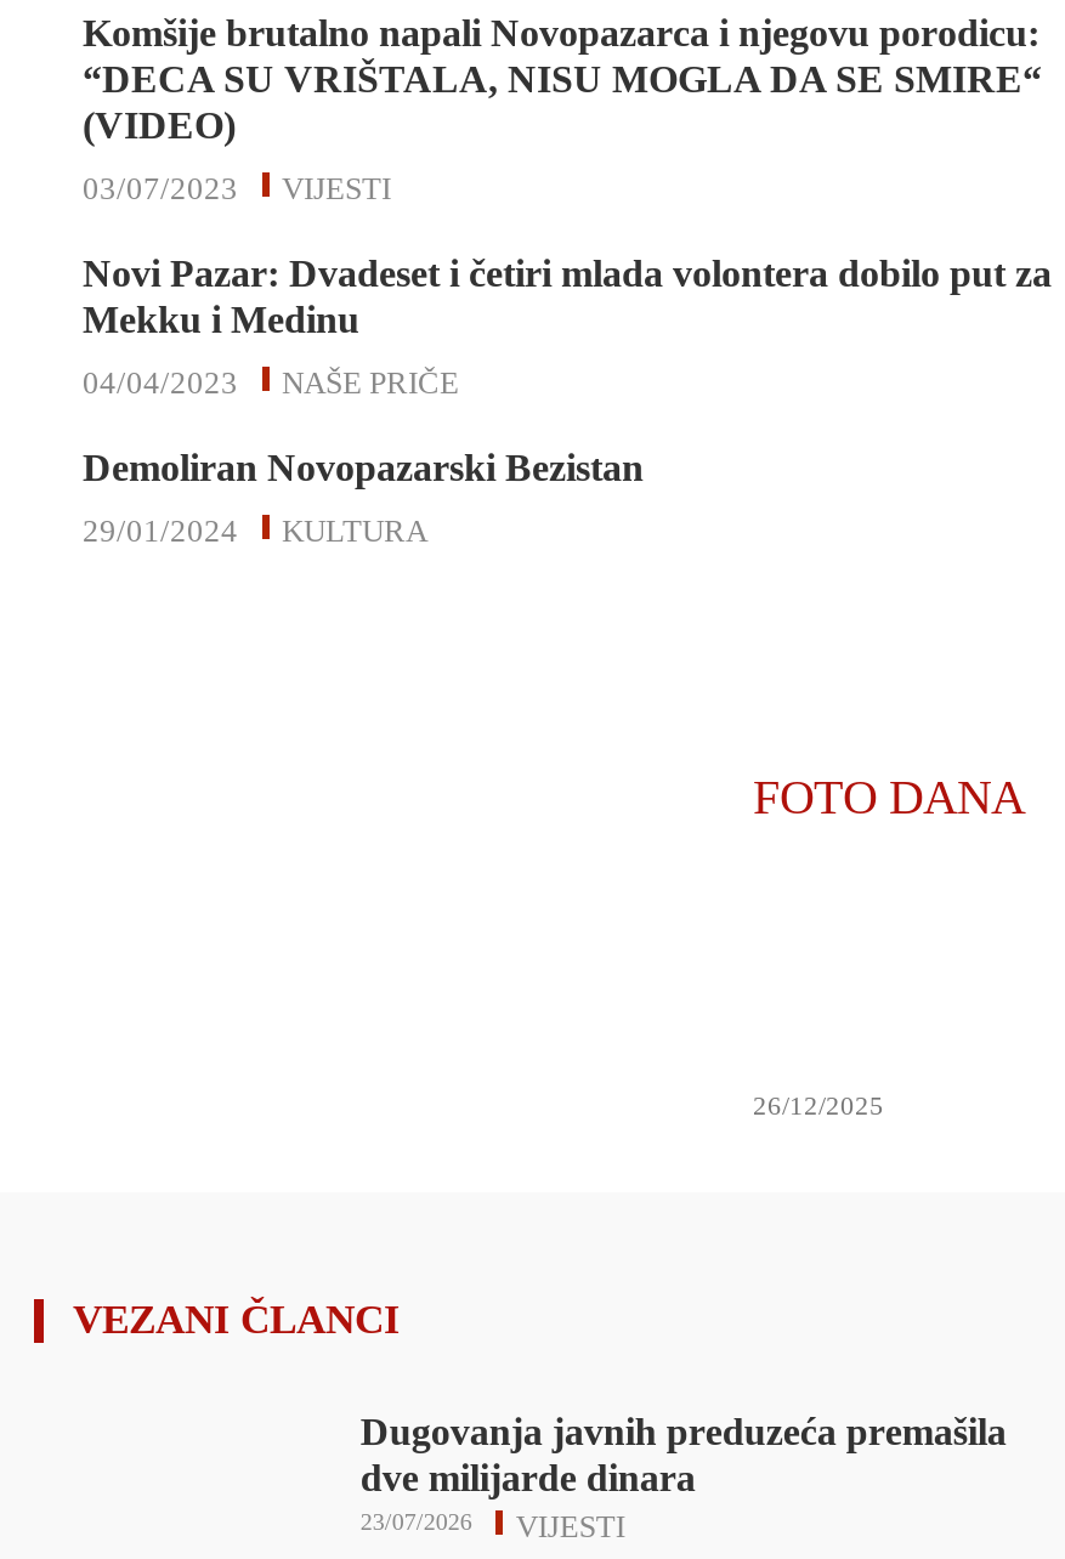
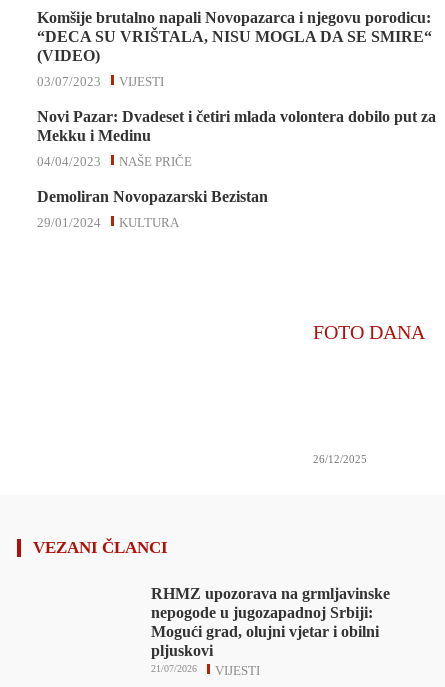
[360,1410,1006,1498] Dugovanja javnih preduzeća premašila | dve milijarde dinara -> [151,585,390,659] RHMZ upozorava na grmljavinske | nepogode u jugozapadnoj Srbiji: | Mogući grad, olujni vjetar i obilni | pljuskovi
[360,1507,625,1544] 23/07/2026 VIJESTI -> [151,663,260,678] 21/07/2026 VIJESTI

